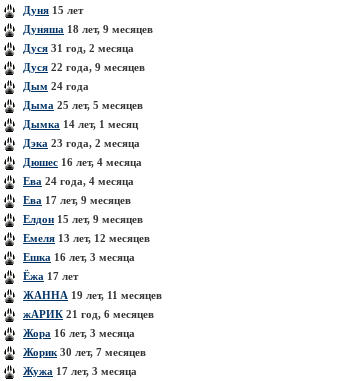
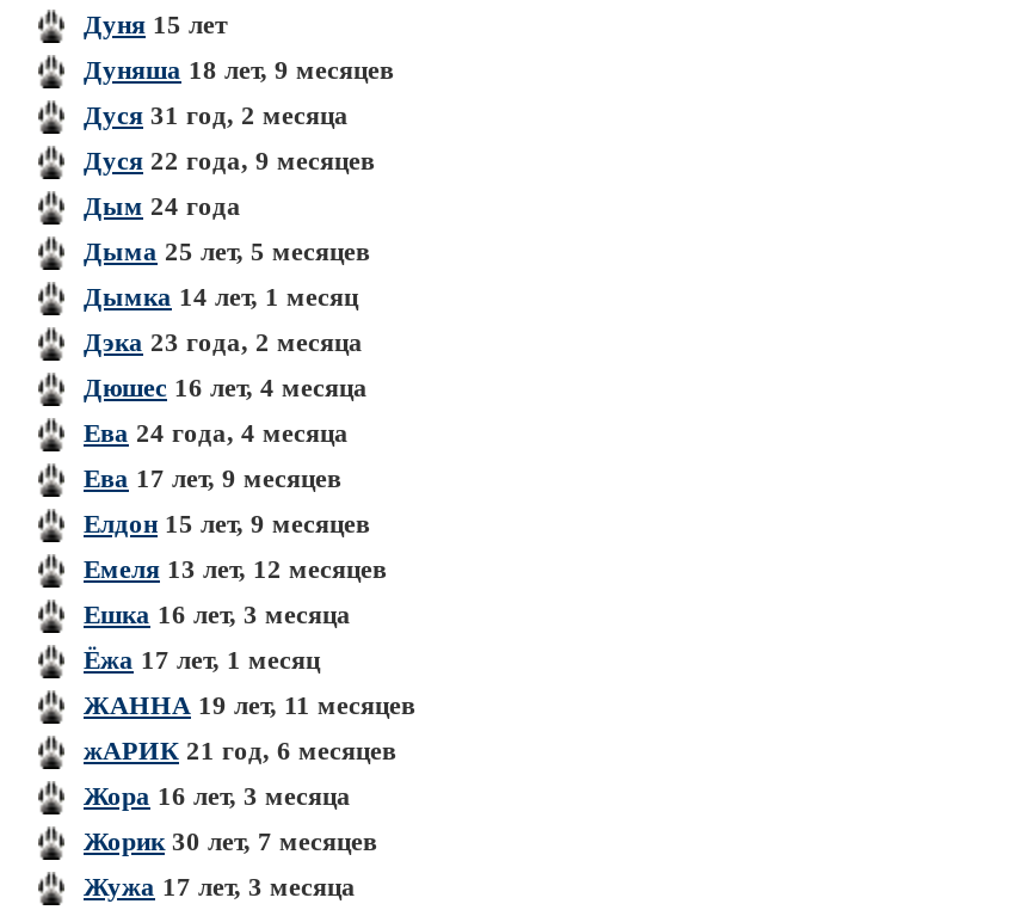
[23,270,78,282] Ёжа 17 лет -> [84,645,320,674] Ёжа 17 лет, 1 месяц

